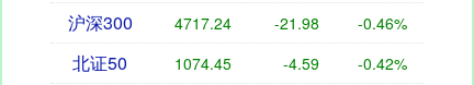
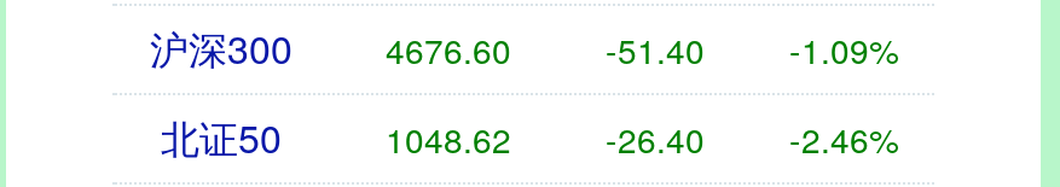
[174,12,232,34] 4717.24 -> [386,25,511,73] 4676.60
[274,12,319,34] -21.98 -> [606,25,705,73] -51.40
[358,12,407,34] -0.46% -> [789,25,898,73] -1.09%
[174,52,232,74] 1074.45 -> [386,114,511,162] 1048.62
[283,52,319,74] -4.59 -> [606,114,705,162] -26.40
[358,52,407,74] -0.42% -> [789,114,898,162] -2.46%

